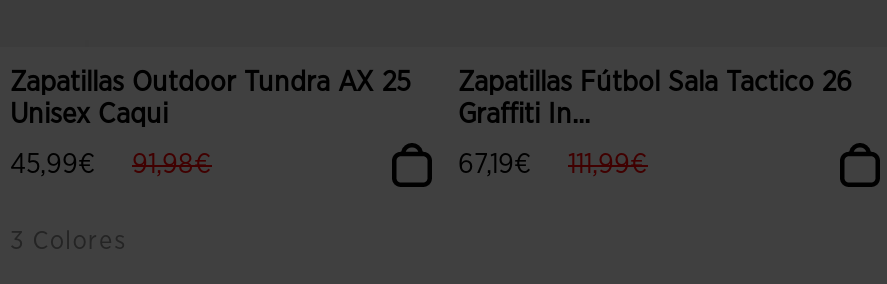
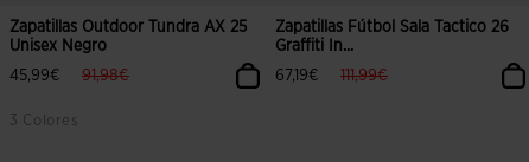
[10,101,168,129] Unisex Caqui -> [9,38,107,54] Unisex Negro

